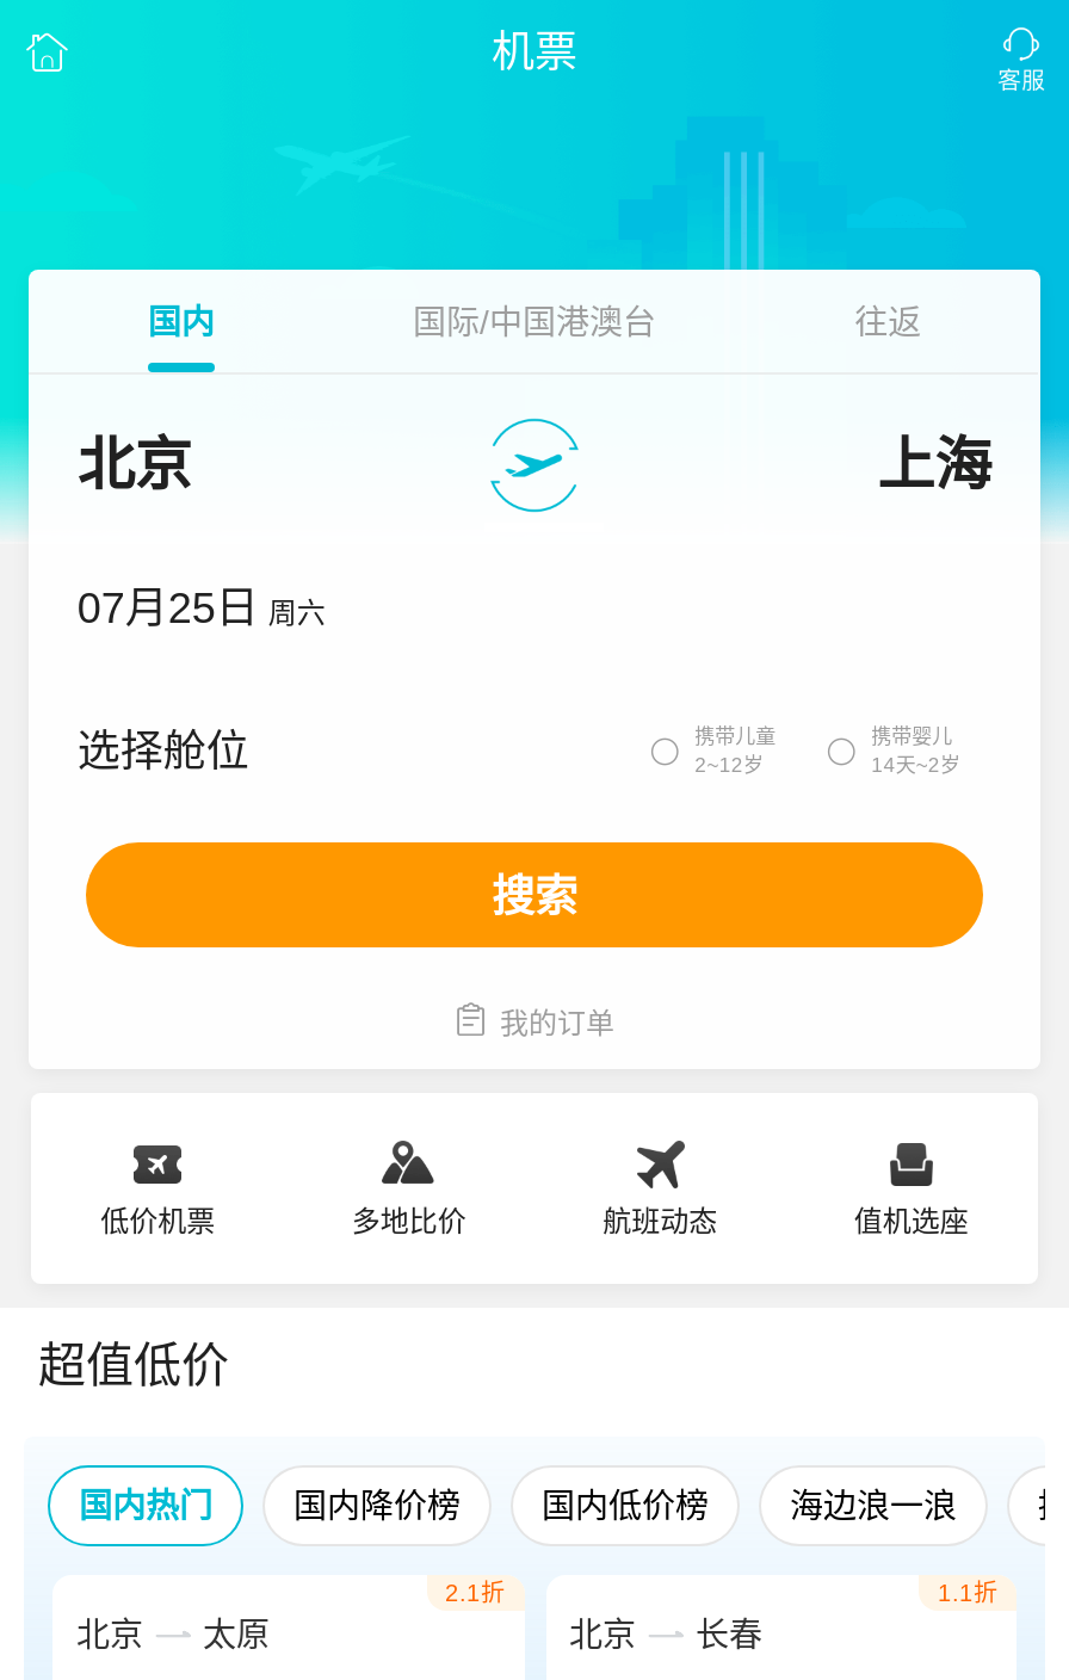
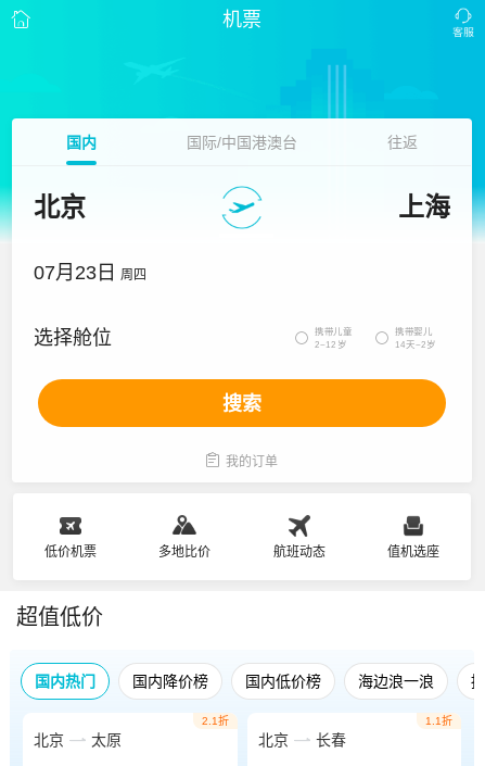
[77,585,325,632] 07月25日 周六 -> [34,262,147,284] 07月23日 周四

